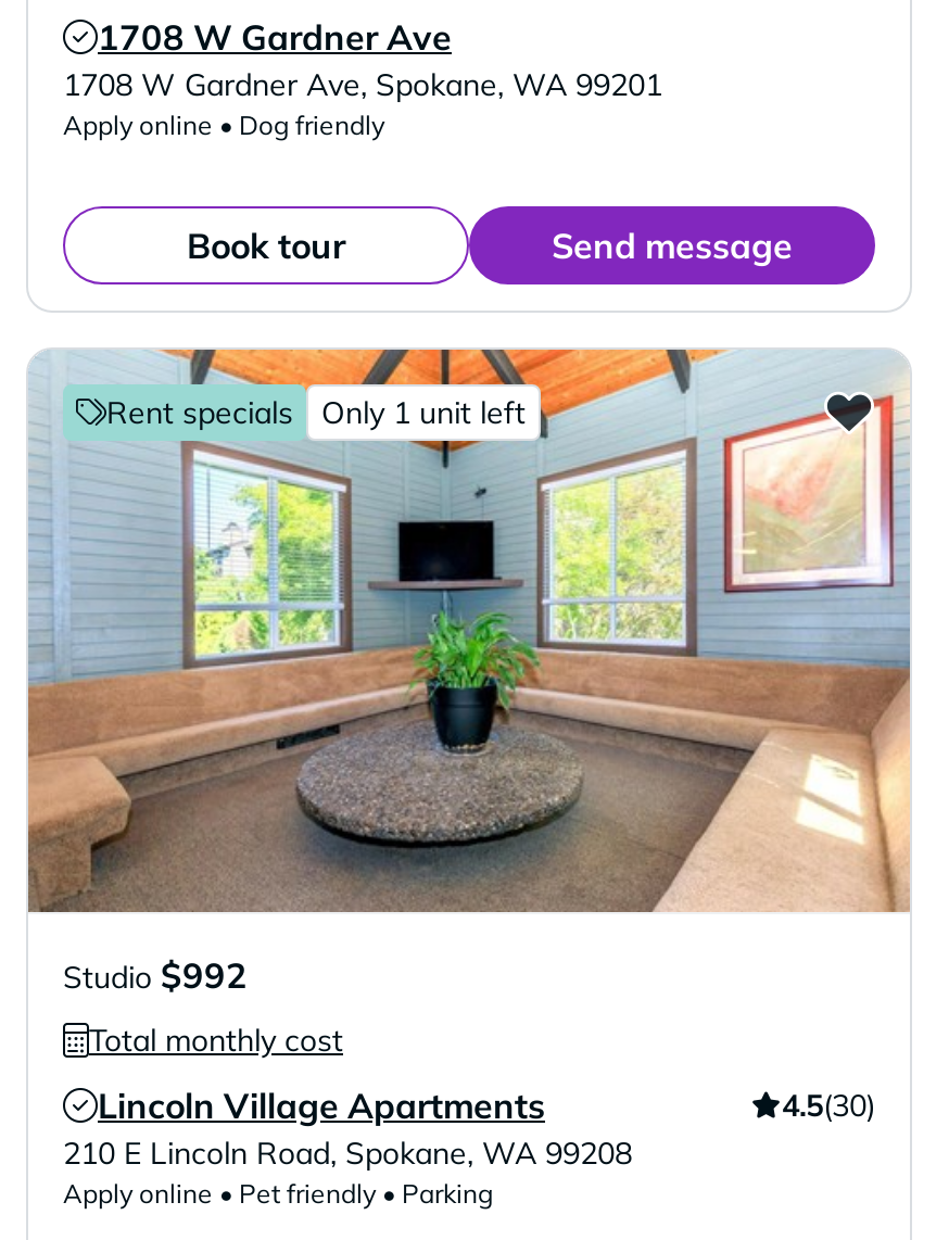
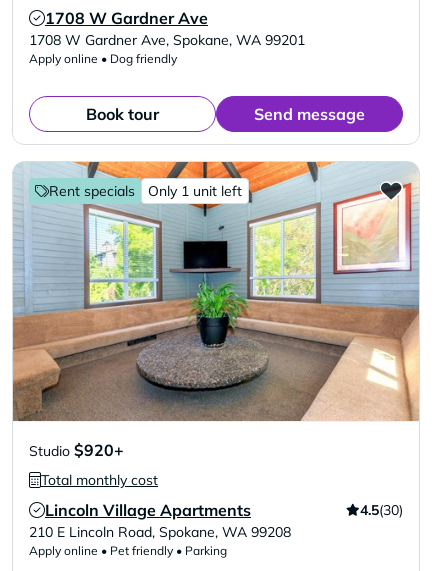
[63,953,248,997] Studio $992 -> [29,440,124,460] Studio $920+

